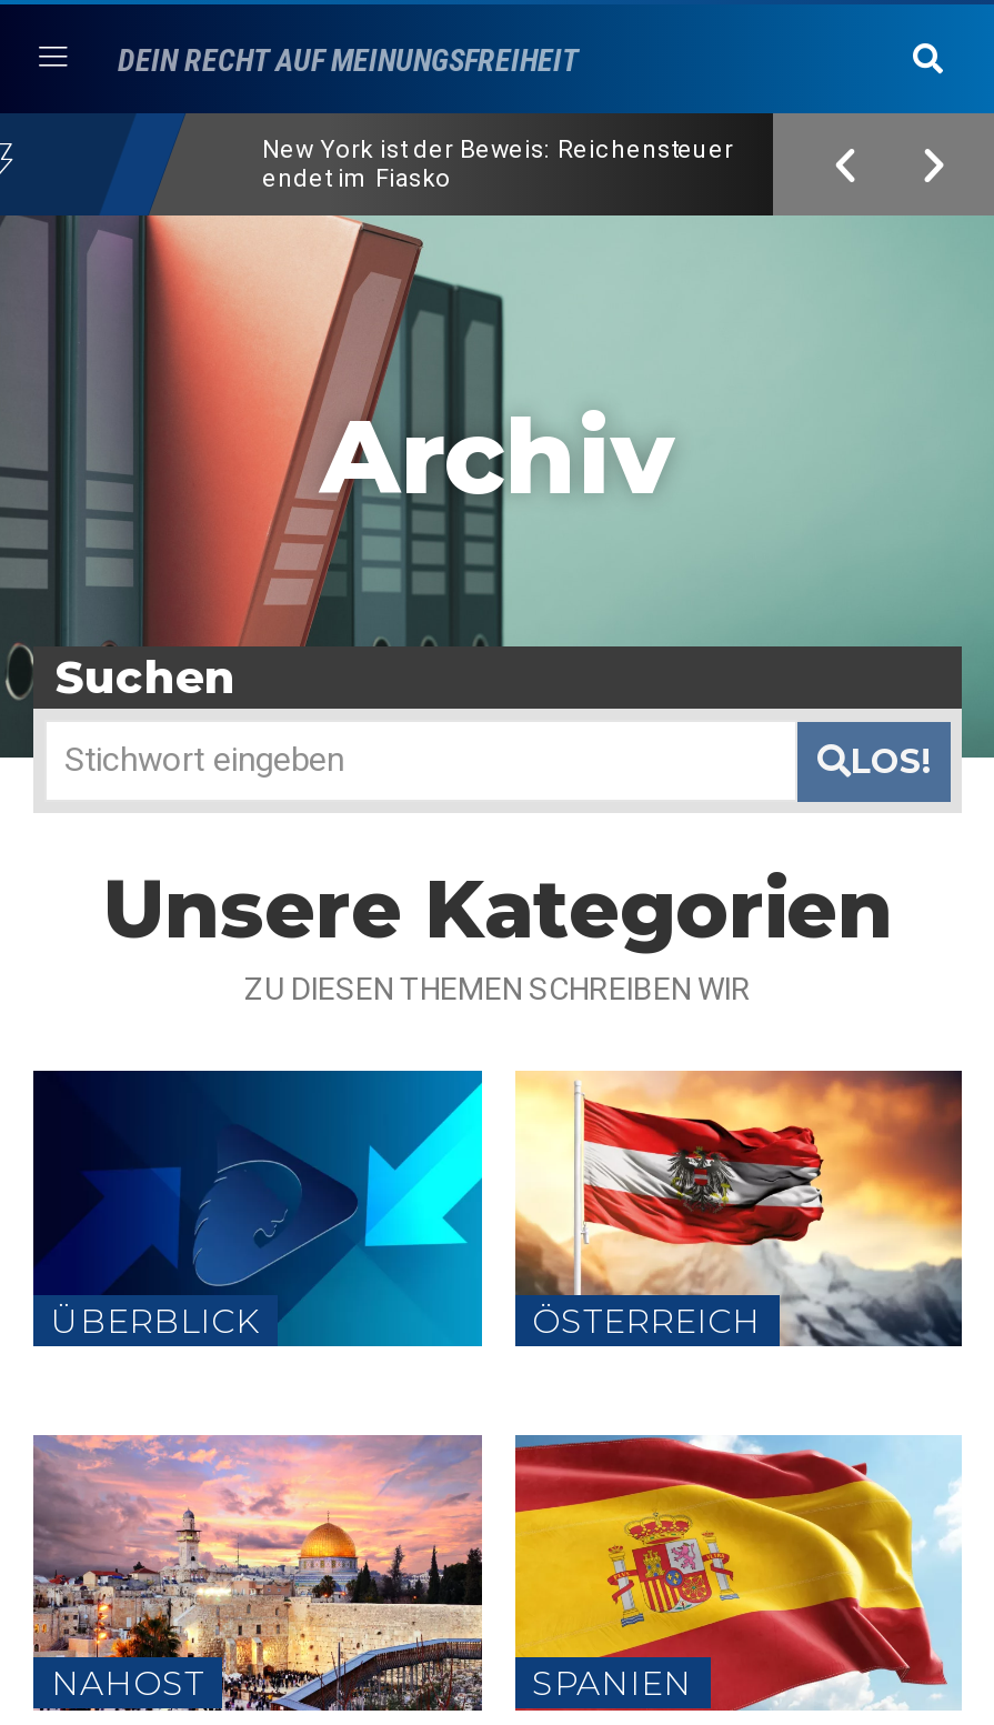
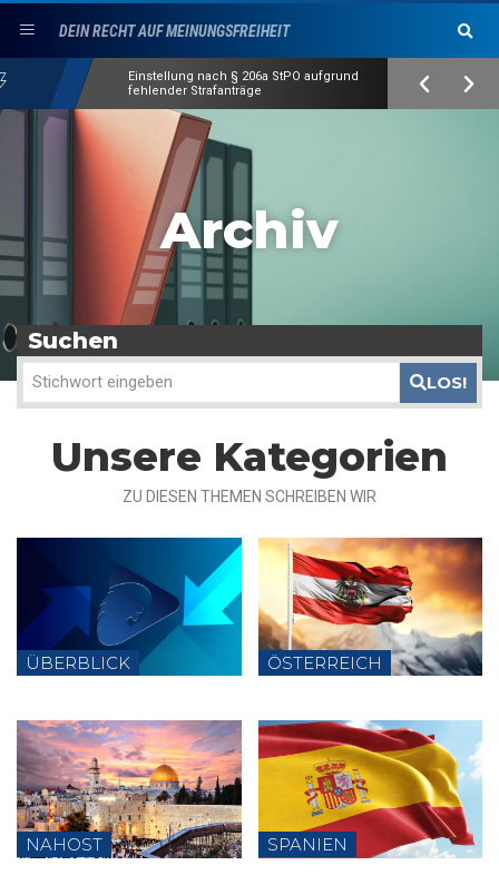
[262,136,733,193] New York ist der Beweis: Reichensteuer | endet im Fiasko -> [128,69,358,98] Einstellung nach § 206a StPO aufgrund | fehlender Strafanträge

